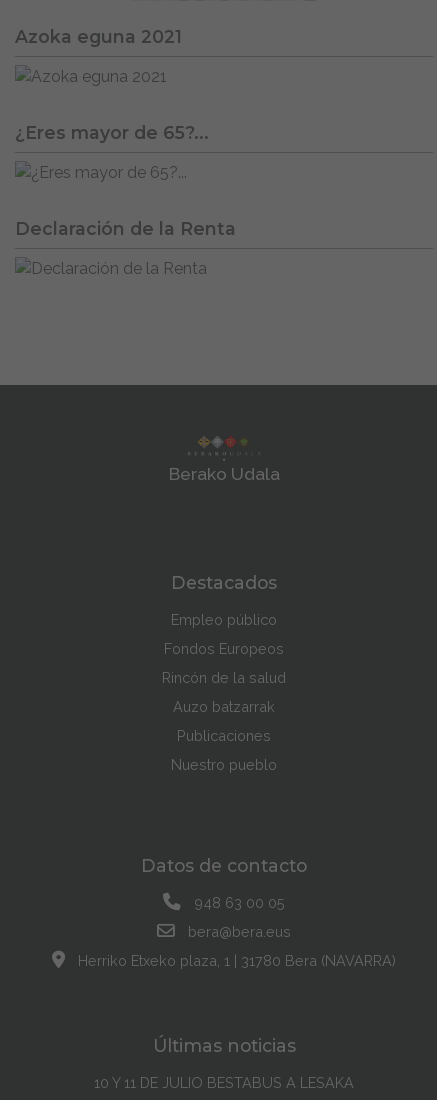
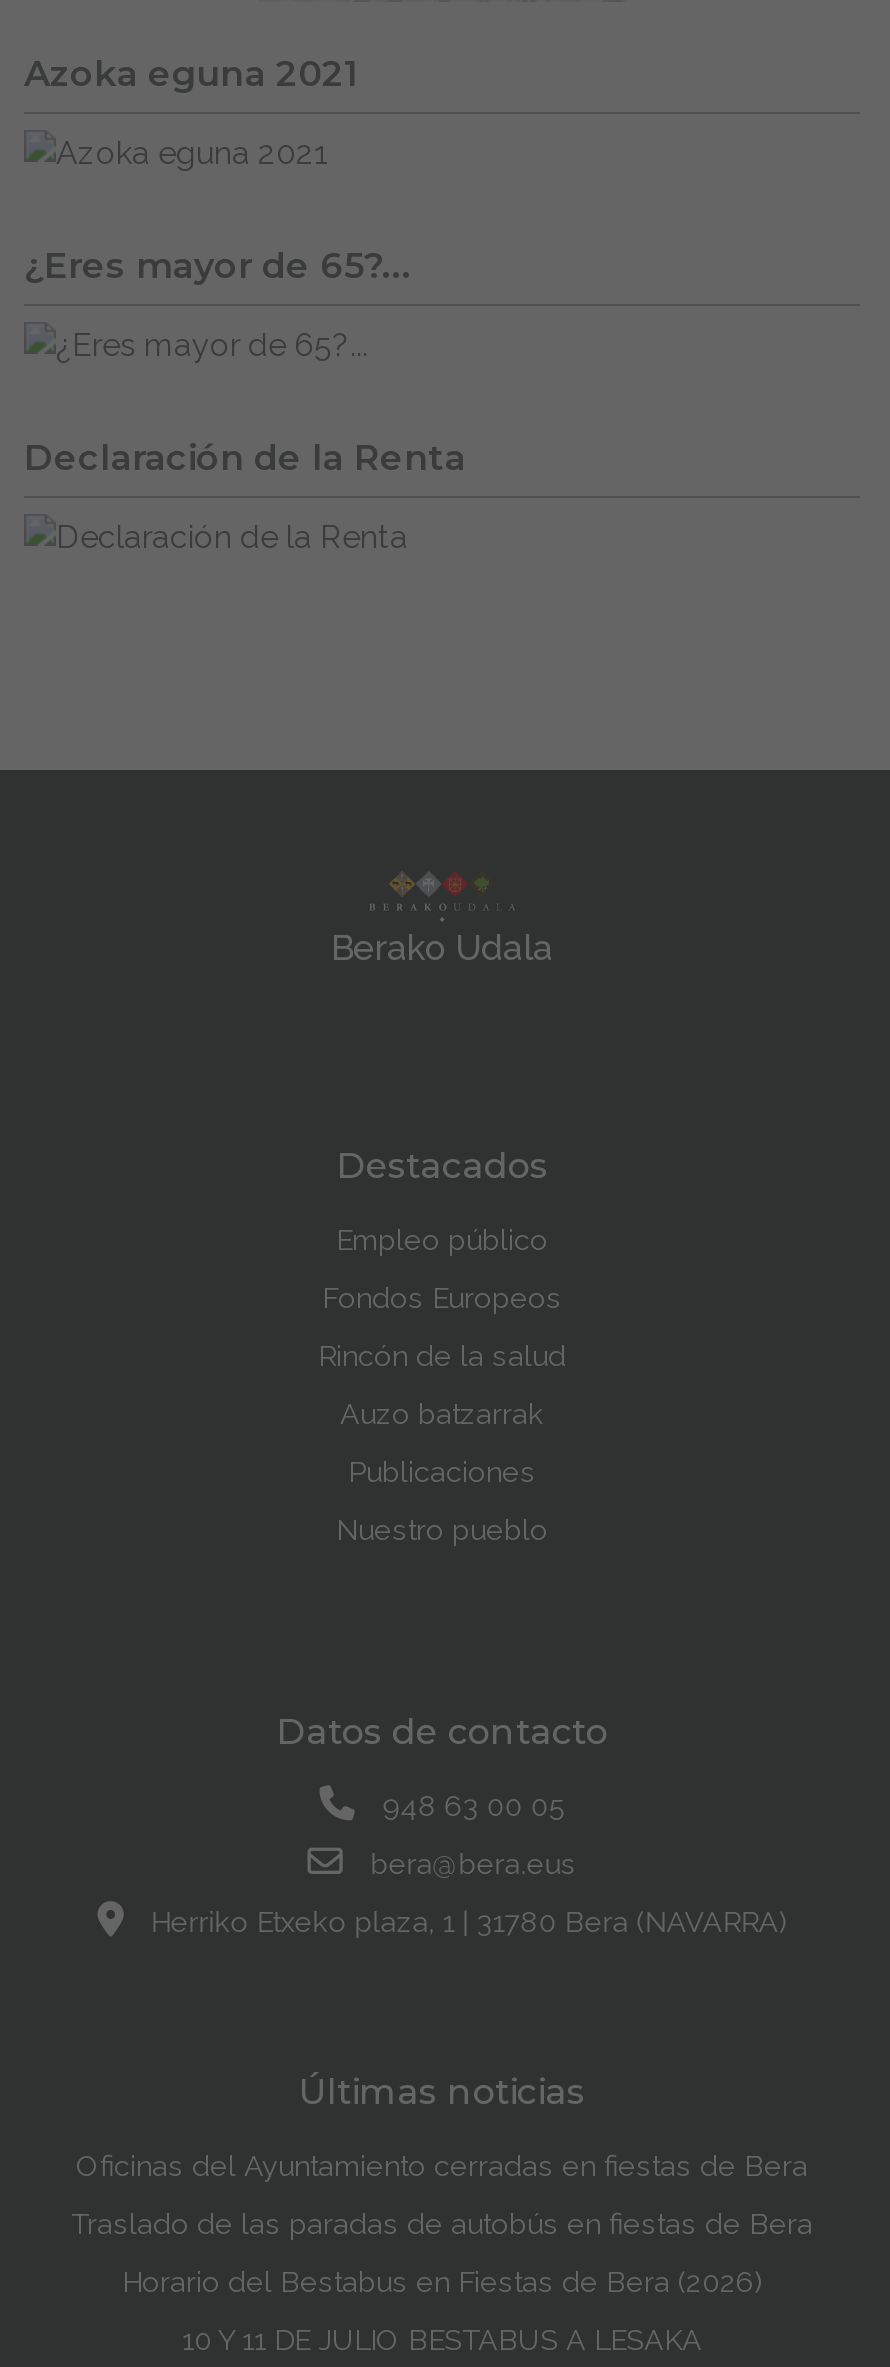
none -> [71,2148,813,2298] Oficinas del Ayuntamiento cerradas en fiestas de Bera | Traslado de las paradas de autobús en fiestas de Bera | Horario del Bestabus en Fiestas de Bera (2026)

